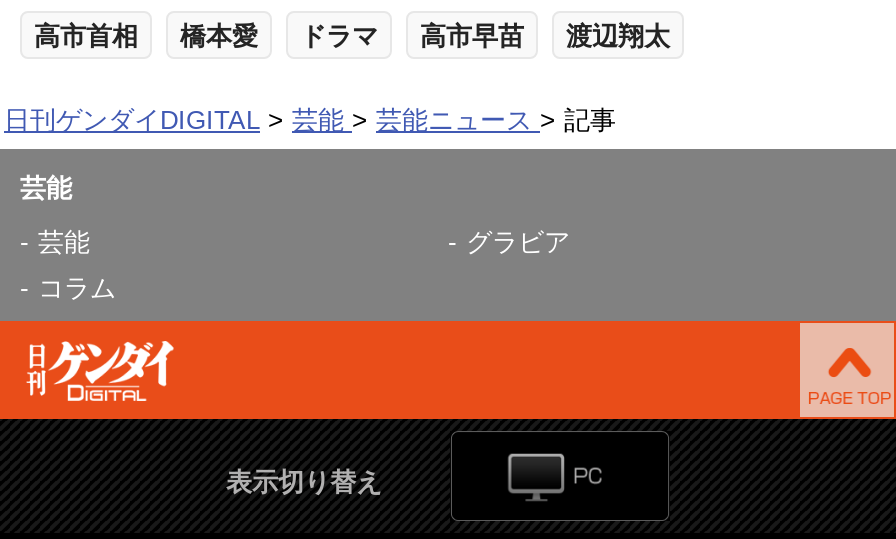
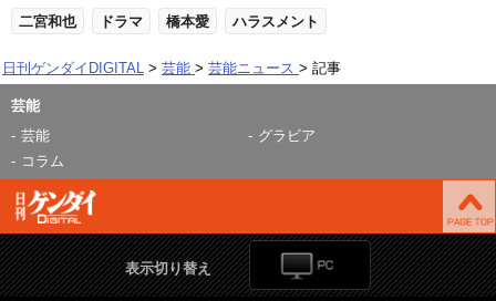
[34,21,258,51] 高市首相 | 橋本愛 -> [19,13,76,30] 二宮和也
[420,21,670,51] 高市早苗 | 渡辺翔太 -> [166,13,319,30] 橋本愛 | ハラスメント

